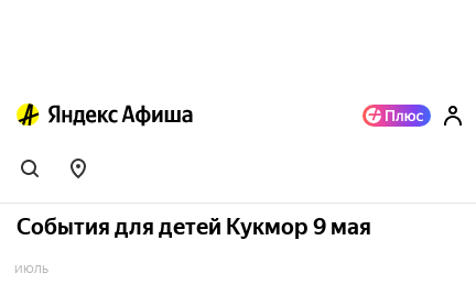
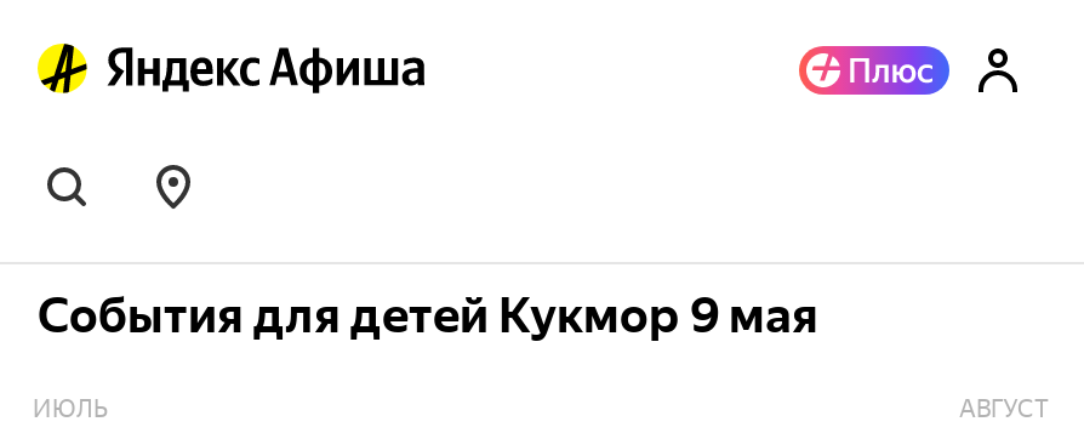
none -> [959,395,1049,422] АВГУСТ

